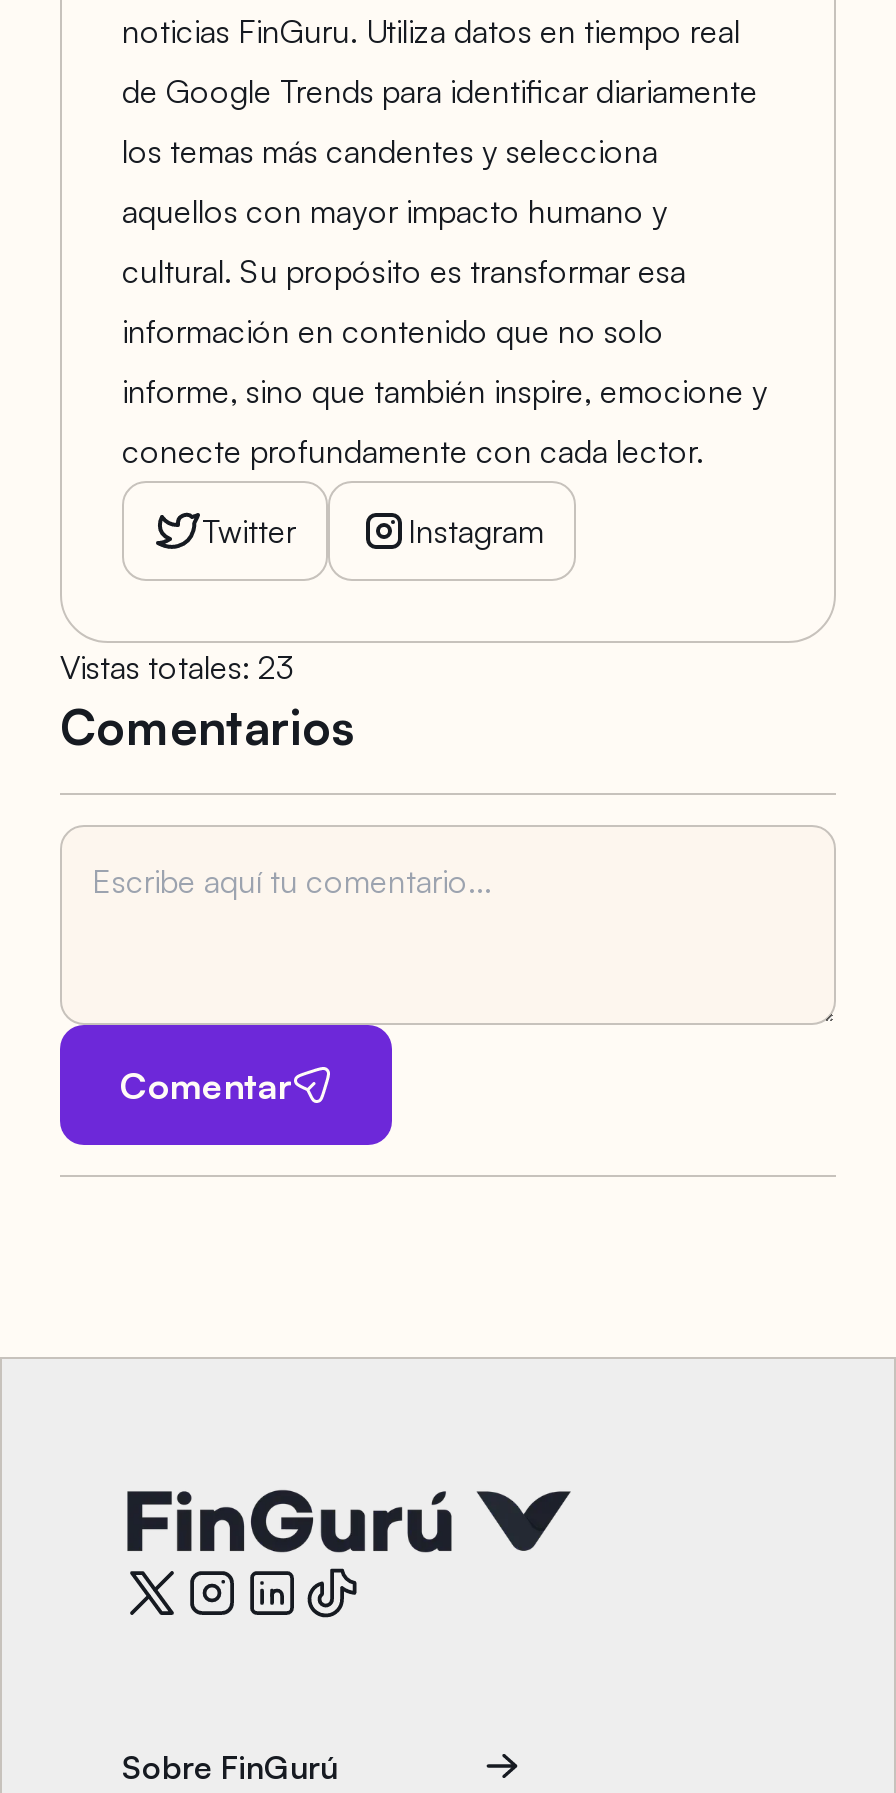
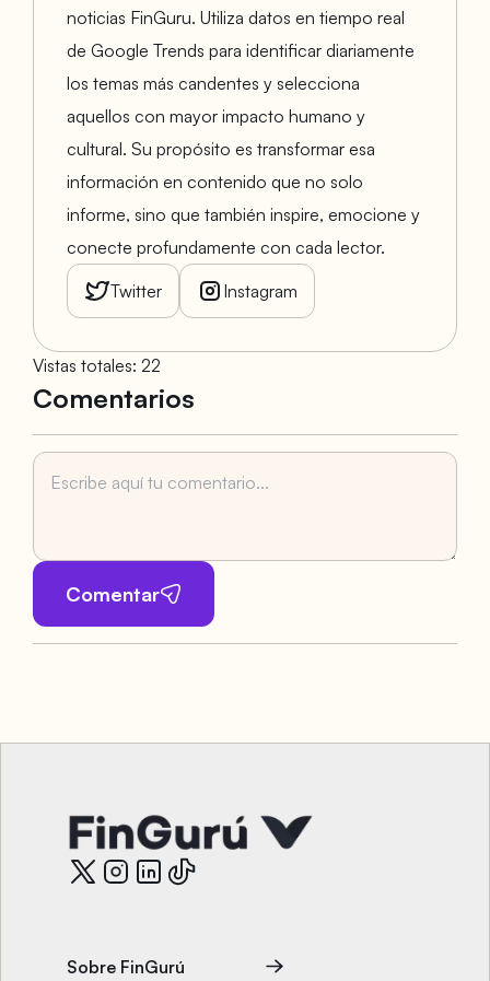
[60,647,296,687] Vistas totales: 23 -> [33,354,161,376] Vistas totales: 22

